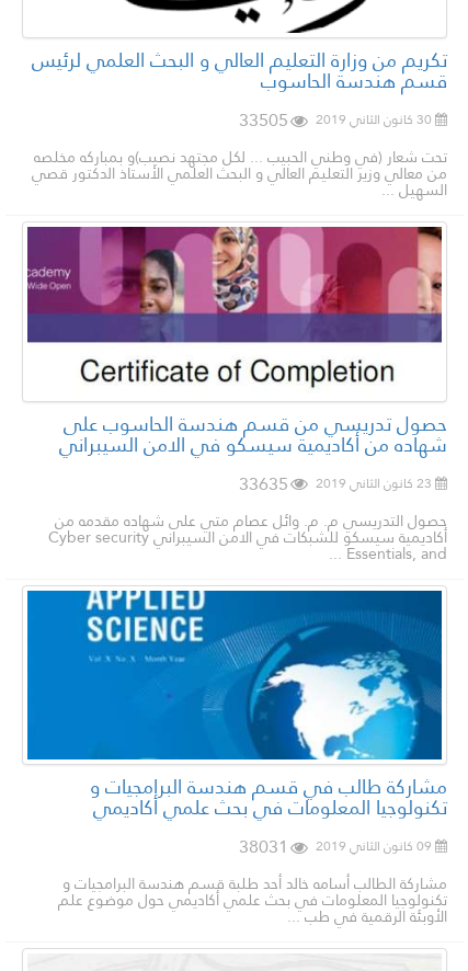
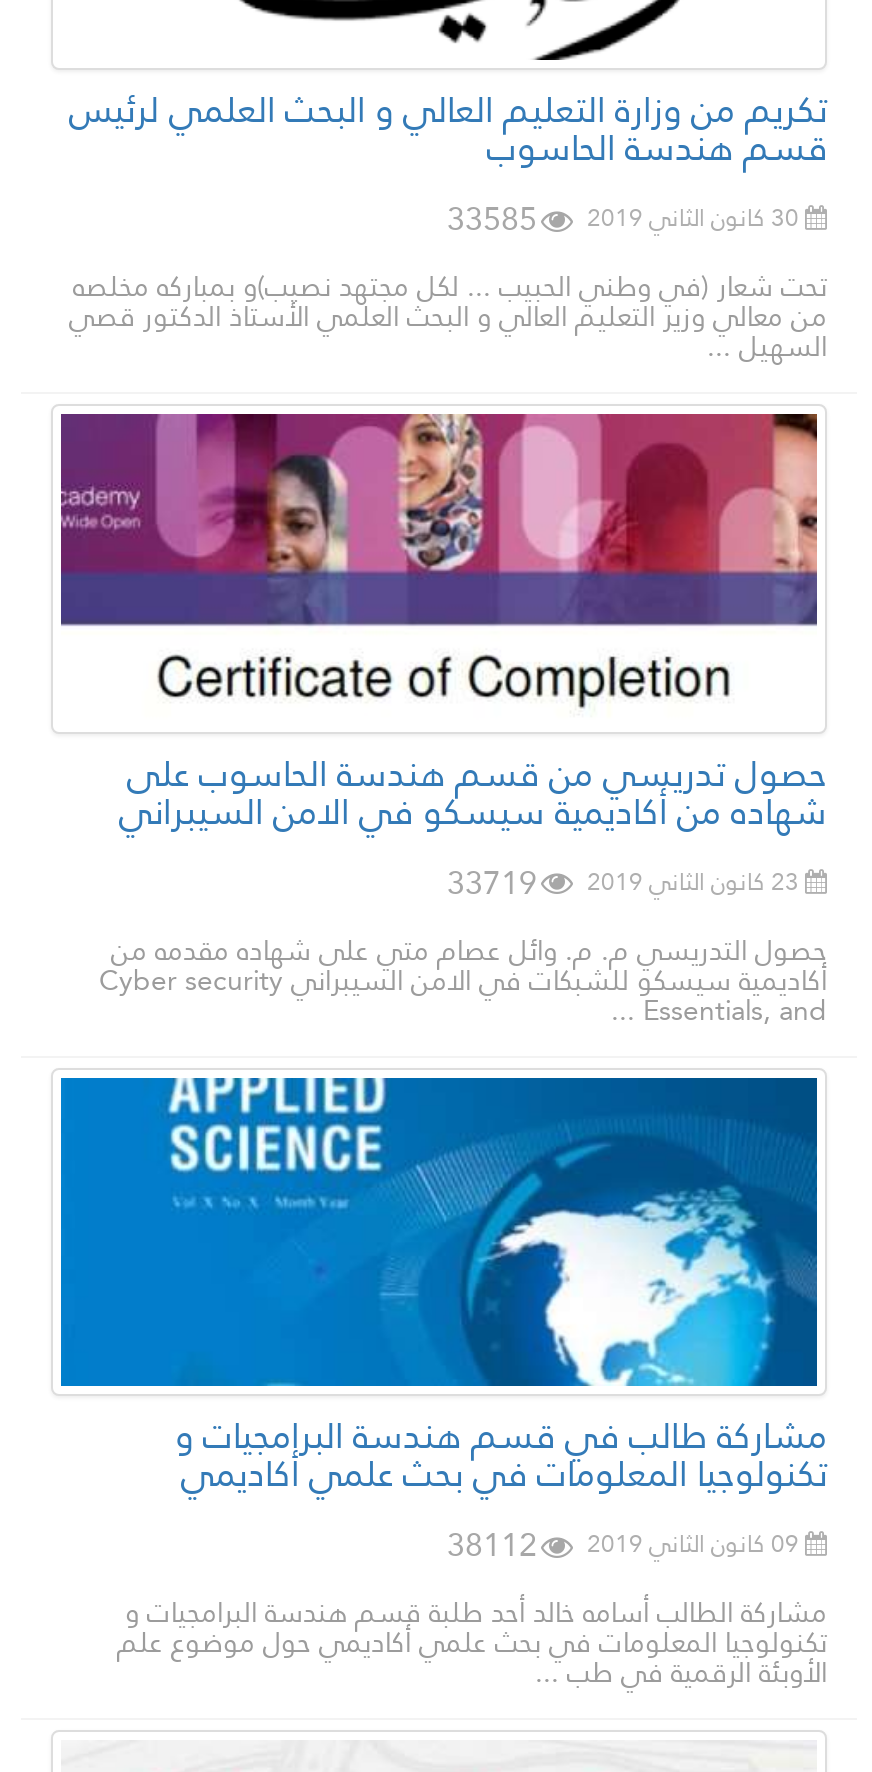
[239,104,288,136] 33505 -> [447,190,537,248] 33585
[239,468,288,499] 33635 -> [447,853,537,911] 33719
[239,831,288,863] 38031 -> [447,1517,537,1575] 38112

